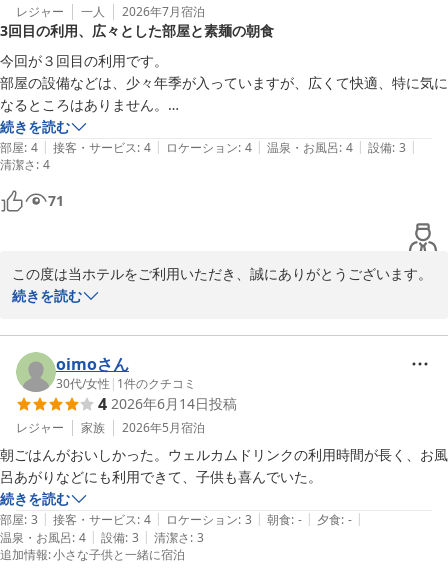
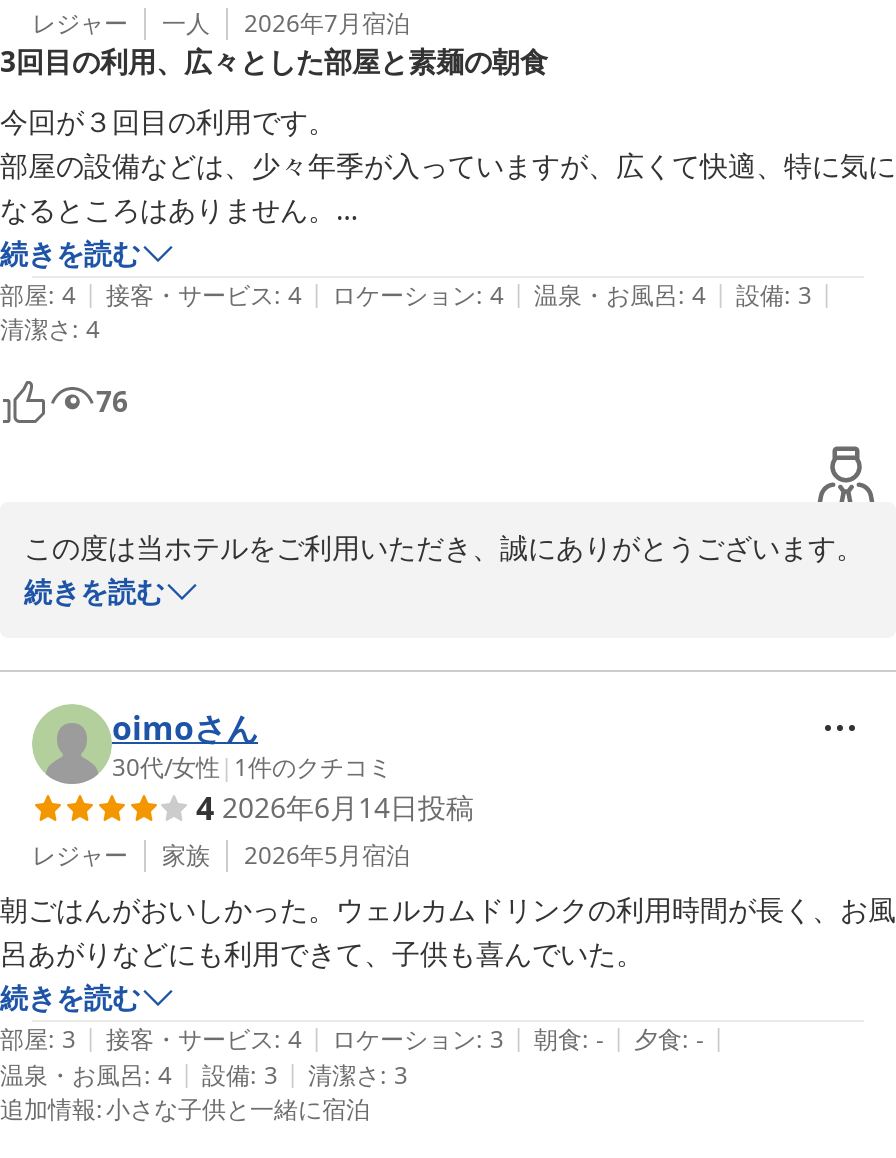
[48,191,64,210] 71 -> [96,382,128,420] 76

